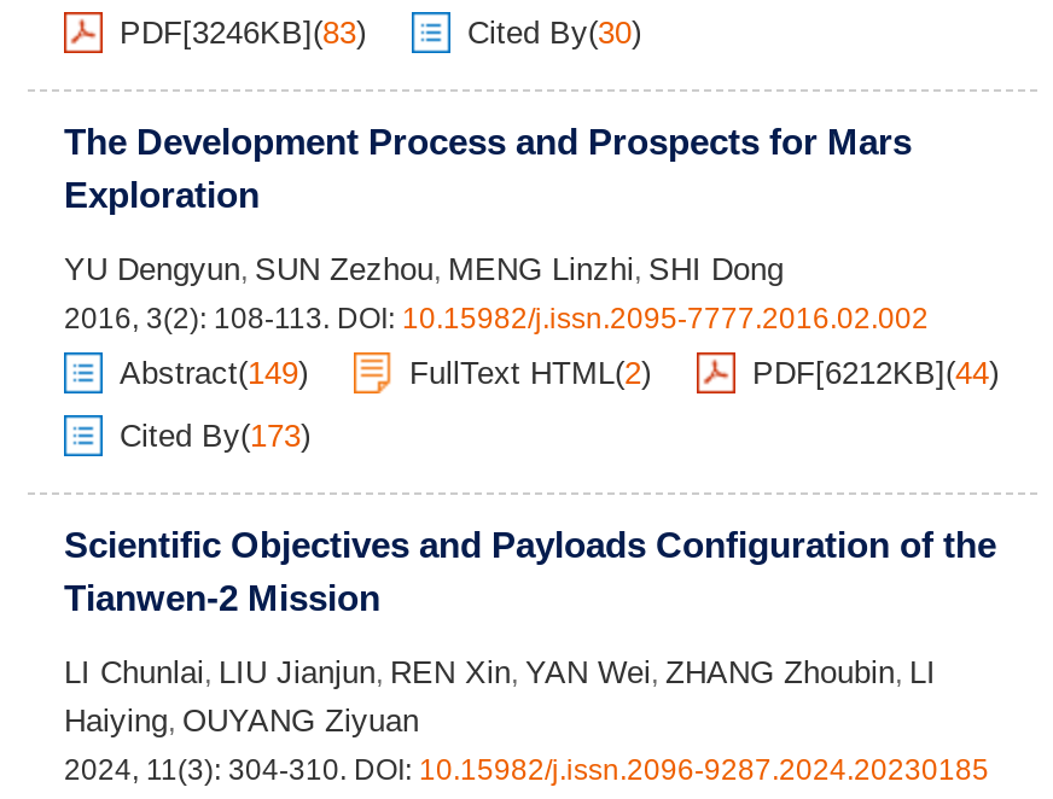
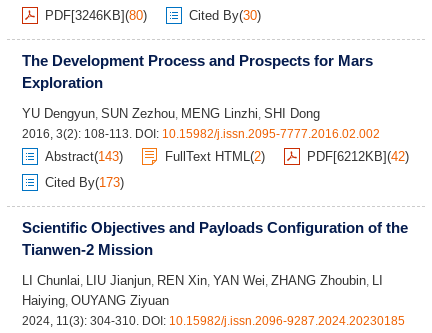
[120,14,366,51] PDF[3246KB](83) -> [45,8,147,23] PDF[3246KB](80)
[120,355,308,391] Abstract(149) -> [45,149,123,164] Abstract(143)
[752,355,999,391] PDF[6212KB](44) -> [307,149,409,164] PDF[6212KB](42)

